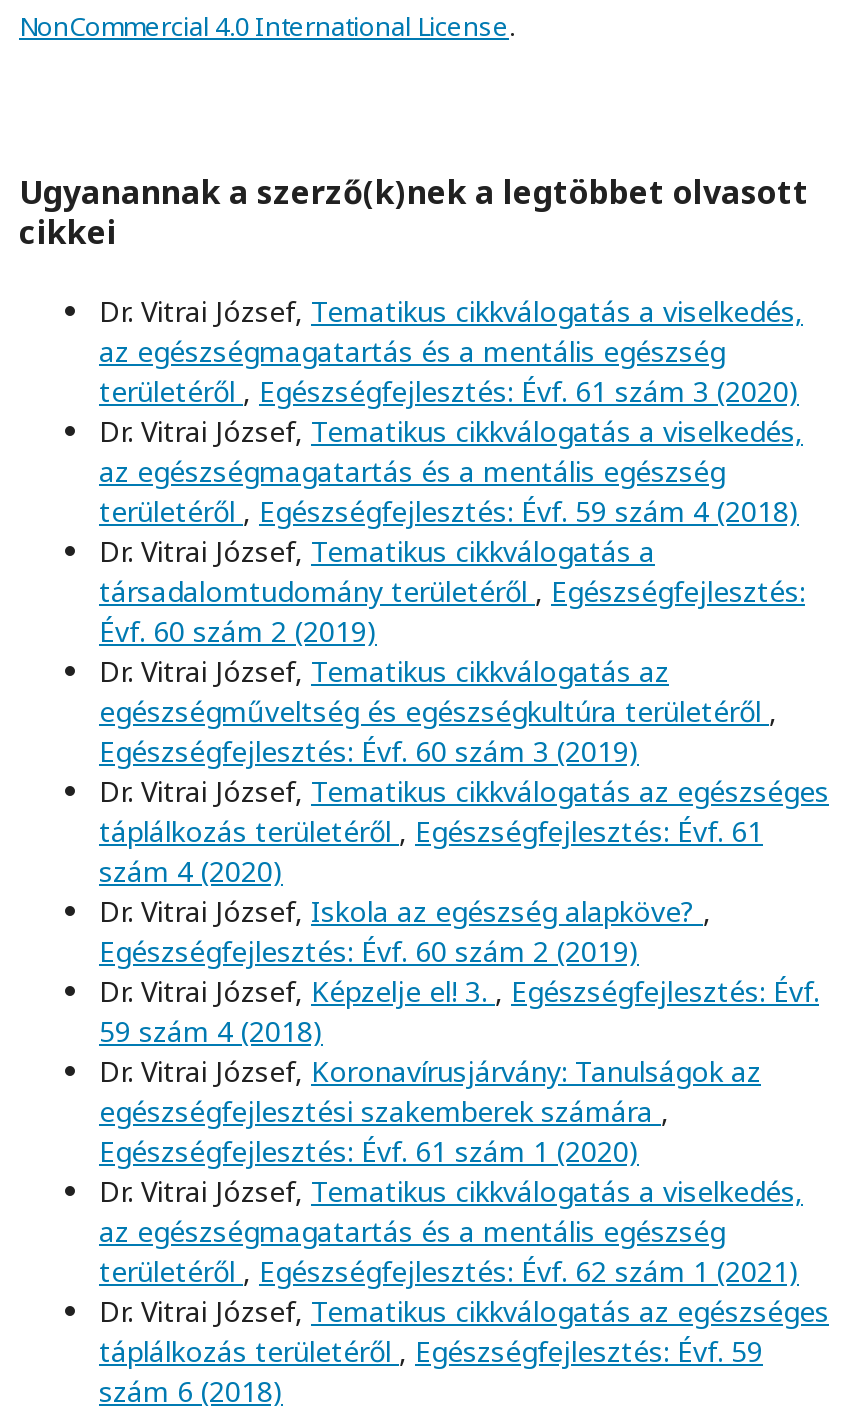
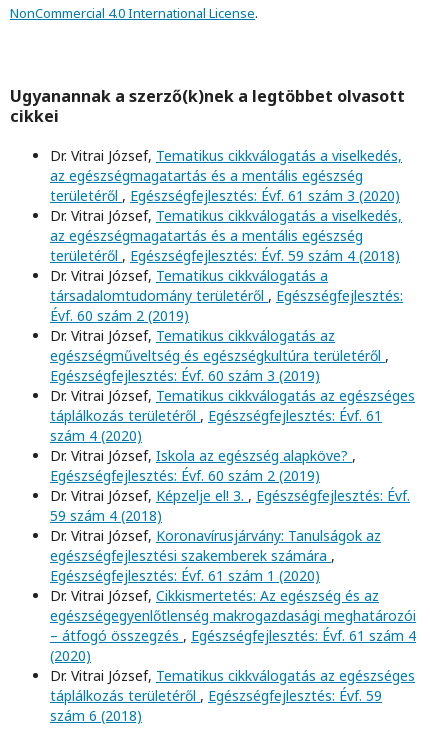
[99,1172,803,1290] Dr. Vitrai József, Tematikus cikkválogatás a viselkedés, | az egészségmagatartás és a mentális egészség | területéről, Egészségfejlesztés: Évf. 62 szám 1 (2021) -> [50,586,416,665] Dr. Vitrai József, Cikkismertetés: Az egészség és az | egészségegyenlőtlenség makrogazdasági meghatározói | – átfogó összegzés, Egészségfejlesztés: Évf. 61 szám 4 | (2020)

